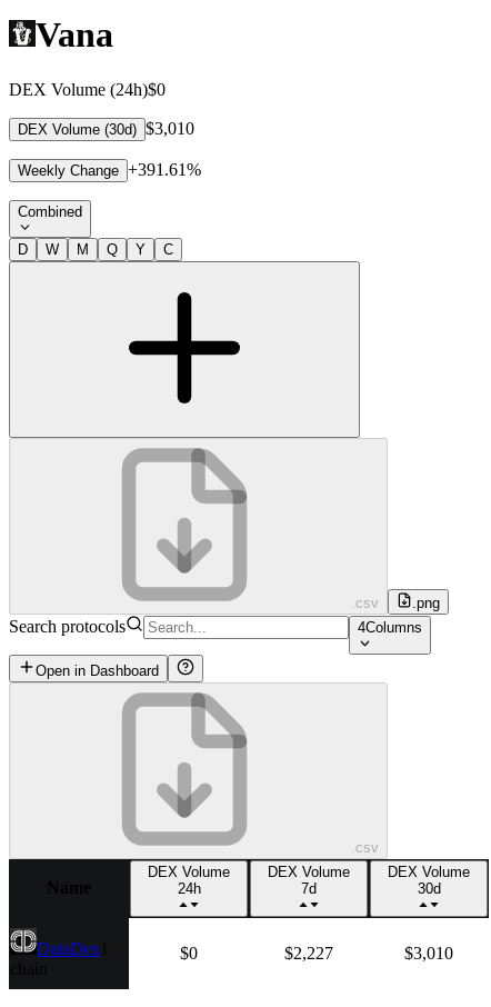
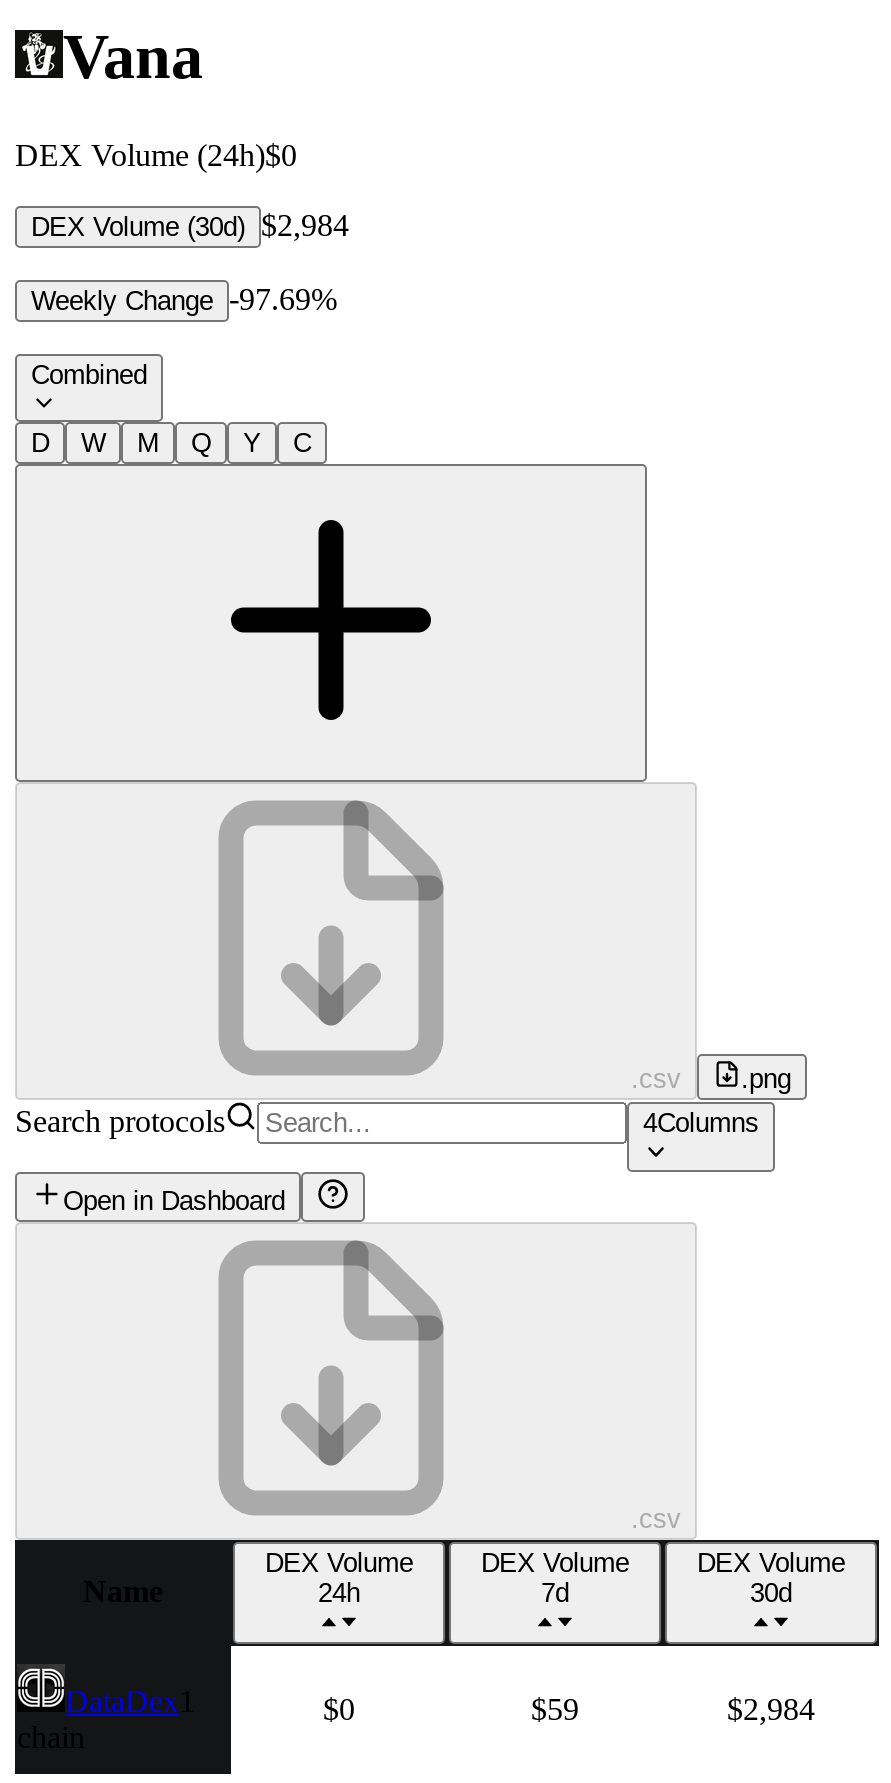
[18,119,194,138] DEX Volume (30d) $3,010 -> [31,208,349,242] DEX Volume (30d) $2,984
[18,160,201,179] Weekly Change +391.61% -> [31,282,337,316] Weekly Change -97.69%
[284,943,333,962] $2,227 -> [531,1691,579,1725] $59
[404,943,453,962] $3,010 -> [727,1691,815,1725] $2,984

